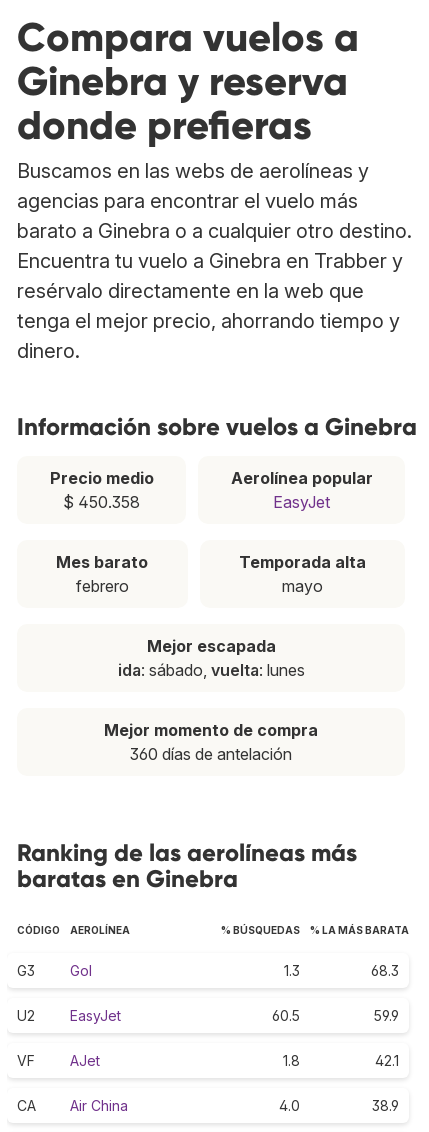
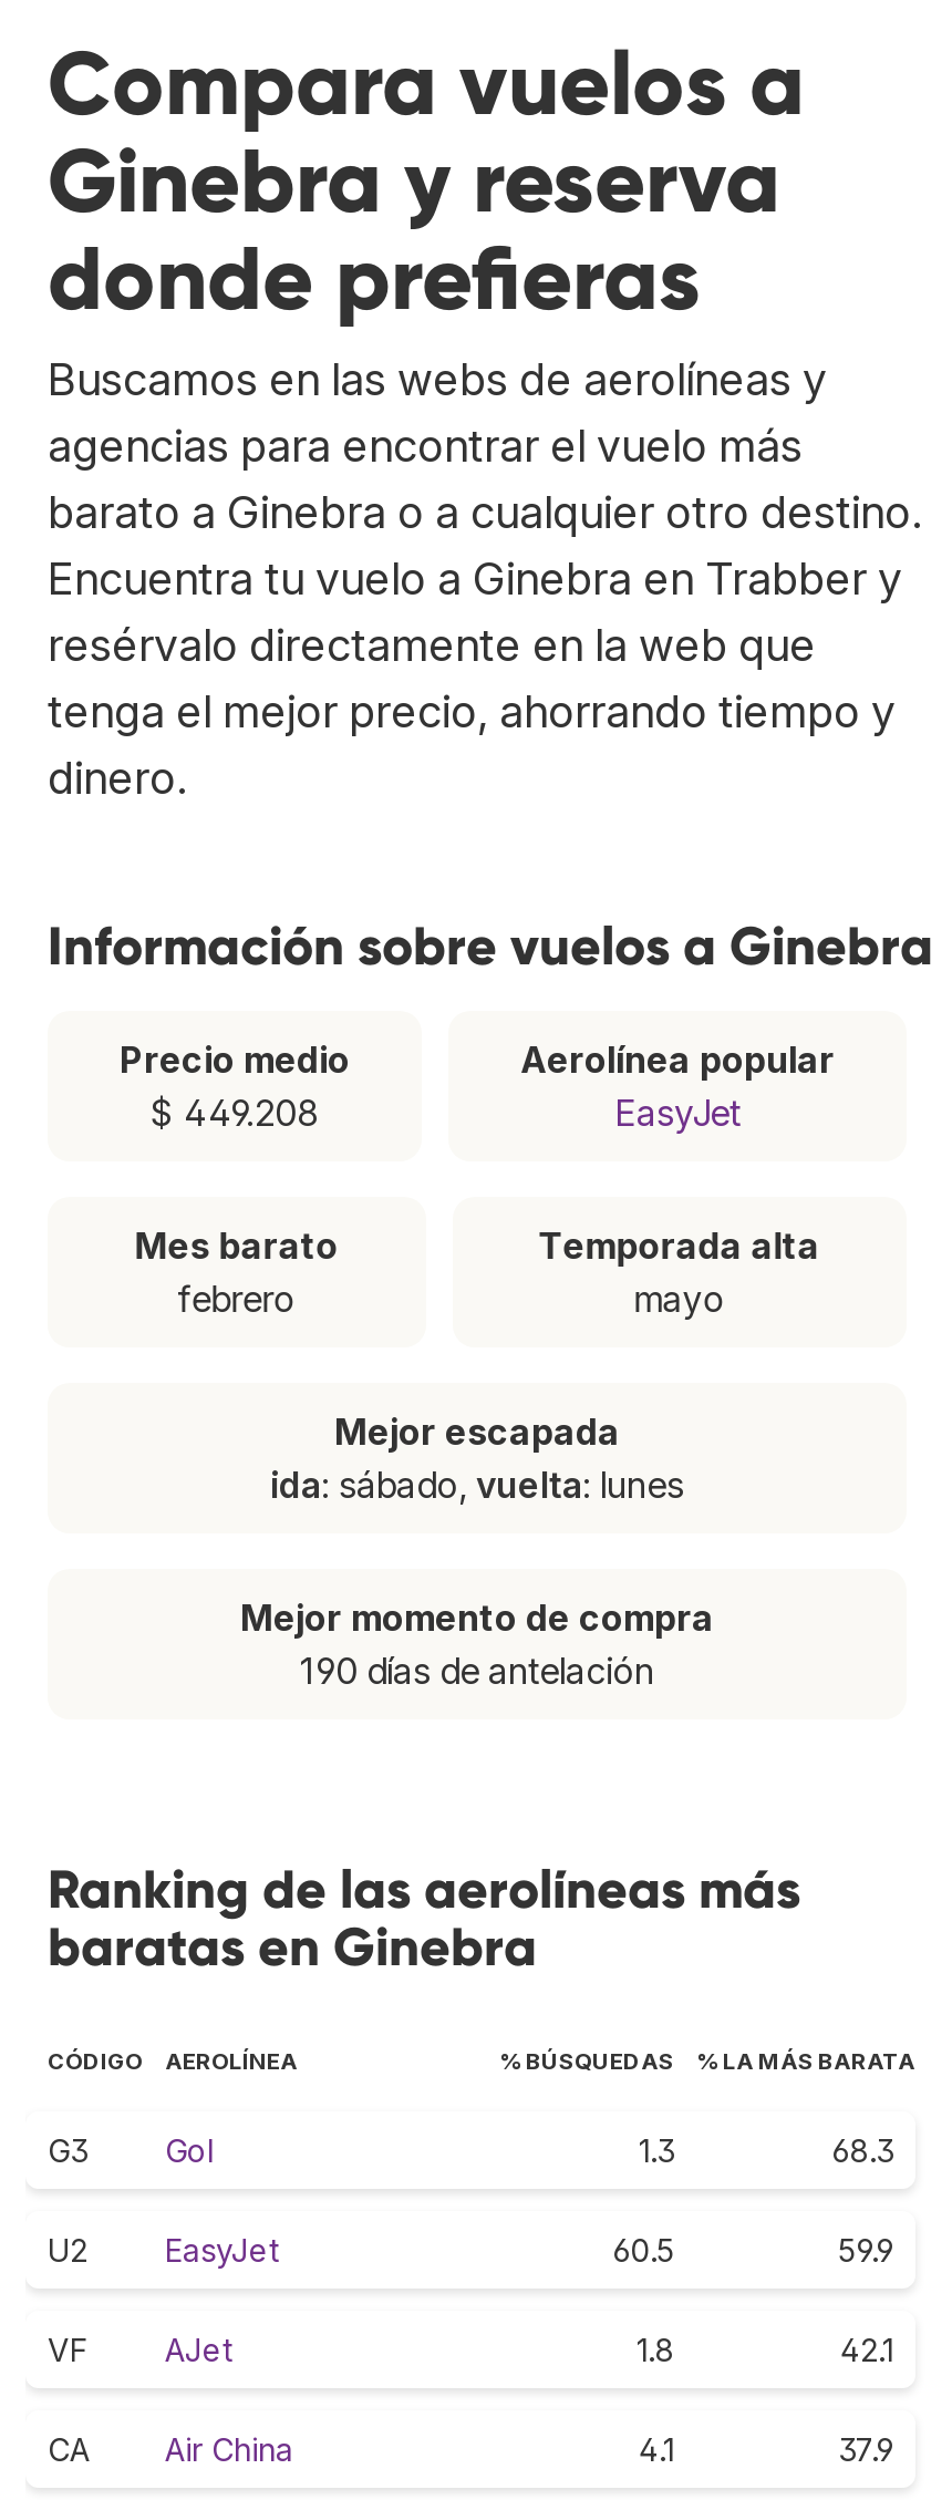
[63,492,140,512] $ 450.358 -> [151,1090,319,1134] $ 449.208
[130,744,292,764] 360 días de antelación -> [300,1648,654,1692] 190 días de antelación
[279,1097,300,1114] 4.0 -> [639,2430,674,2467] 4.1
[372,1097,399,1114] 38.9 -> [838,2430,893,2467] 37.9

